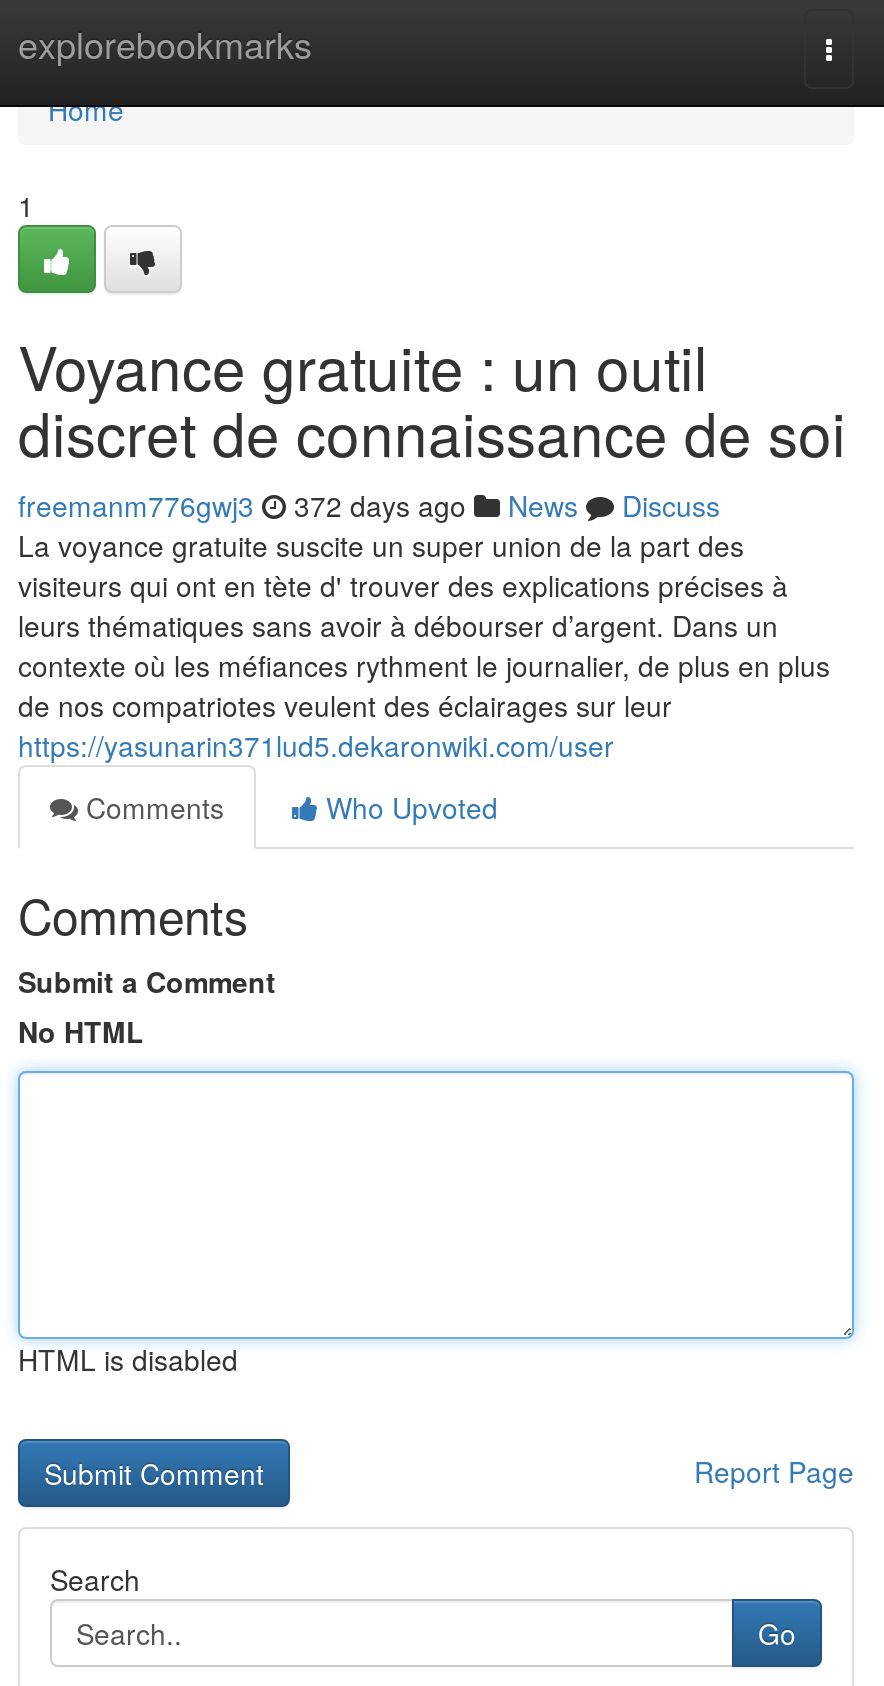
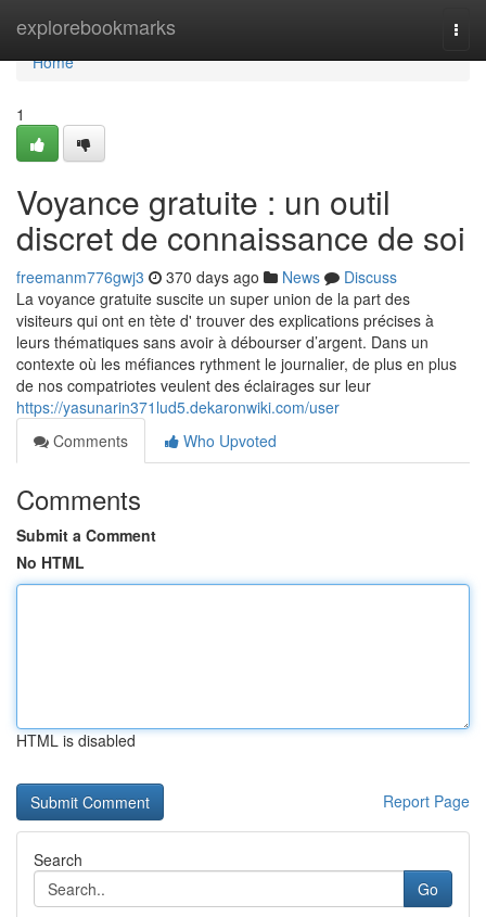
[18,485,720,525] freemanm776gwj3 372 days ago News Discuss -> [16,266,397,288] freemanm776gwj3 370 days ago News Discuss

